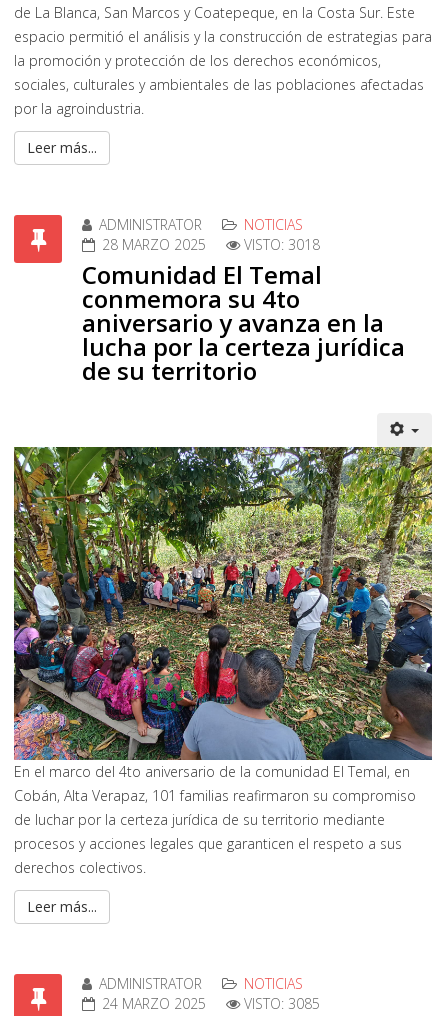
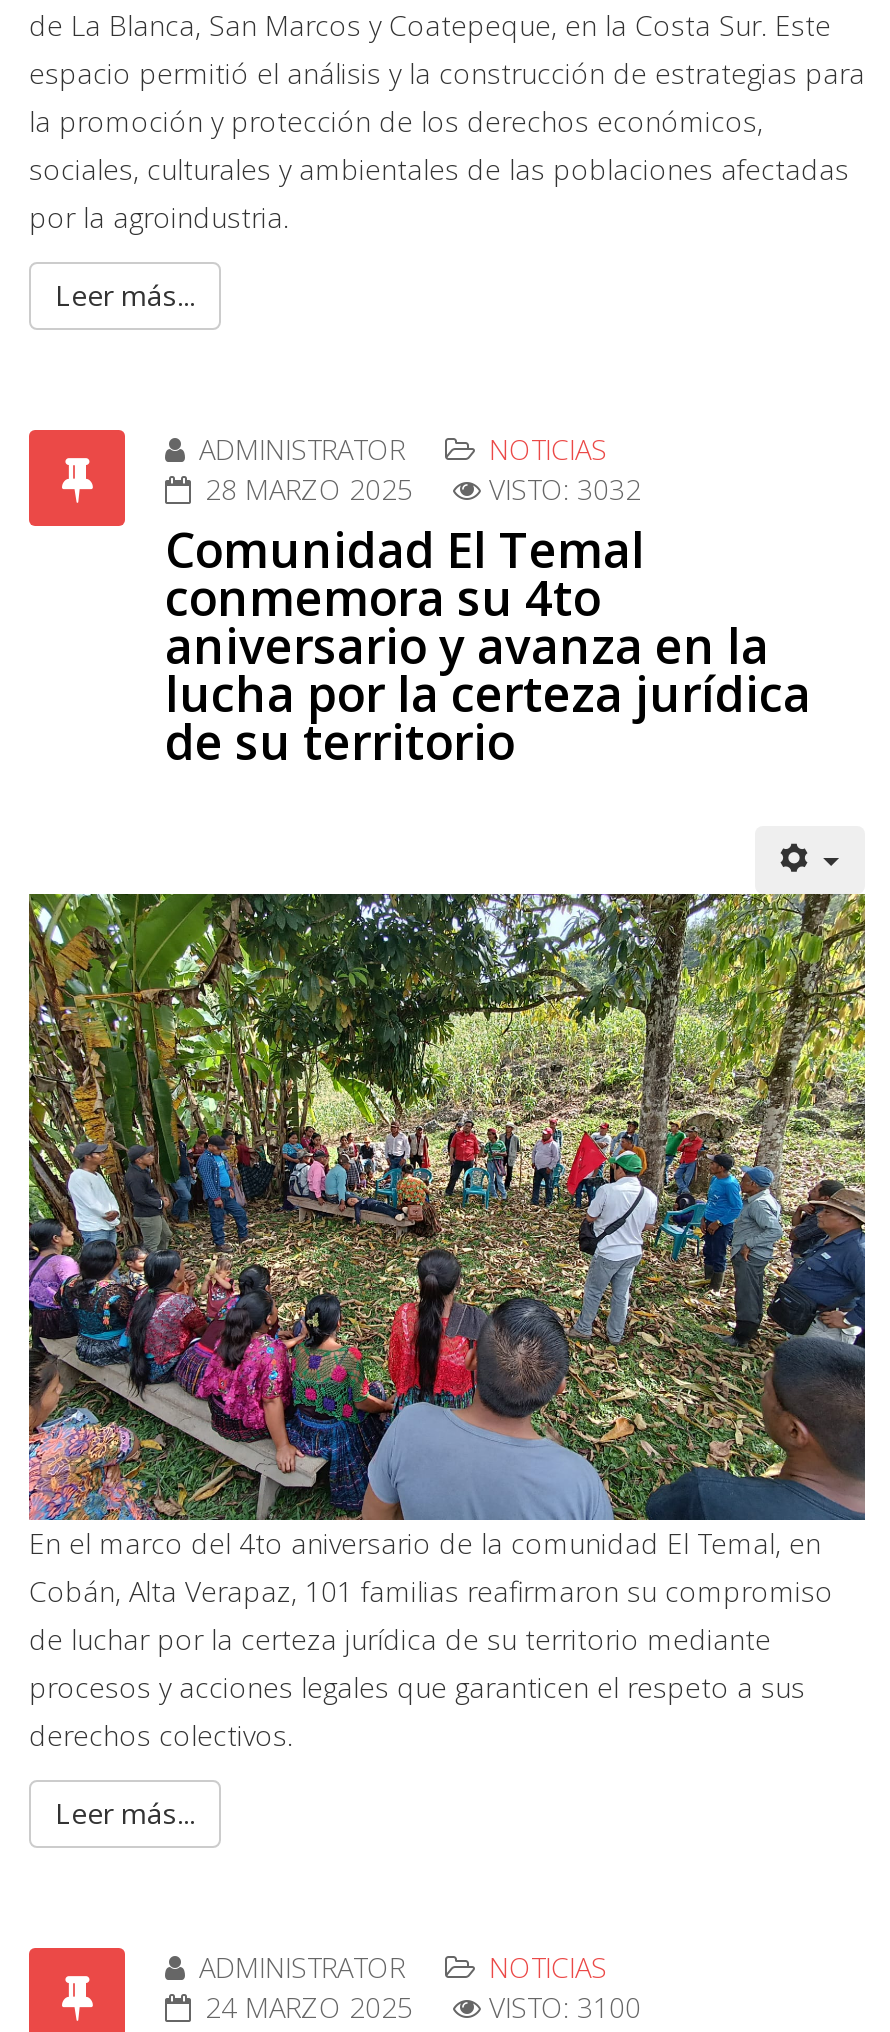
[102,235,320,254] 28 MARZO 2025 VISTO: 3018 -> [205,469,641,507] 28 MARZO 2025 VISTO: 3032
[102,994,320,1013] 24 MARZO 2025 VISTO: 3085 -> [205,1988,641,2026] 24 MARZO 2025 VISTO: 3100

